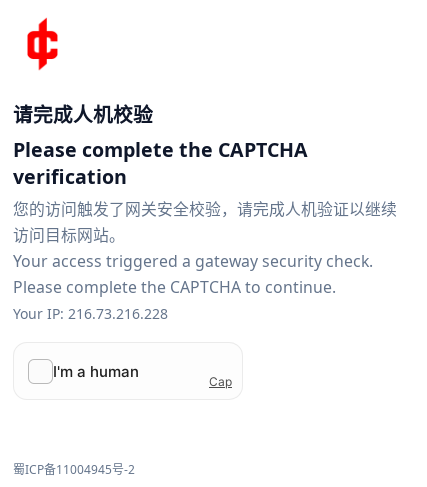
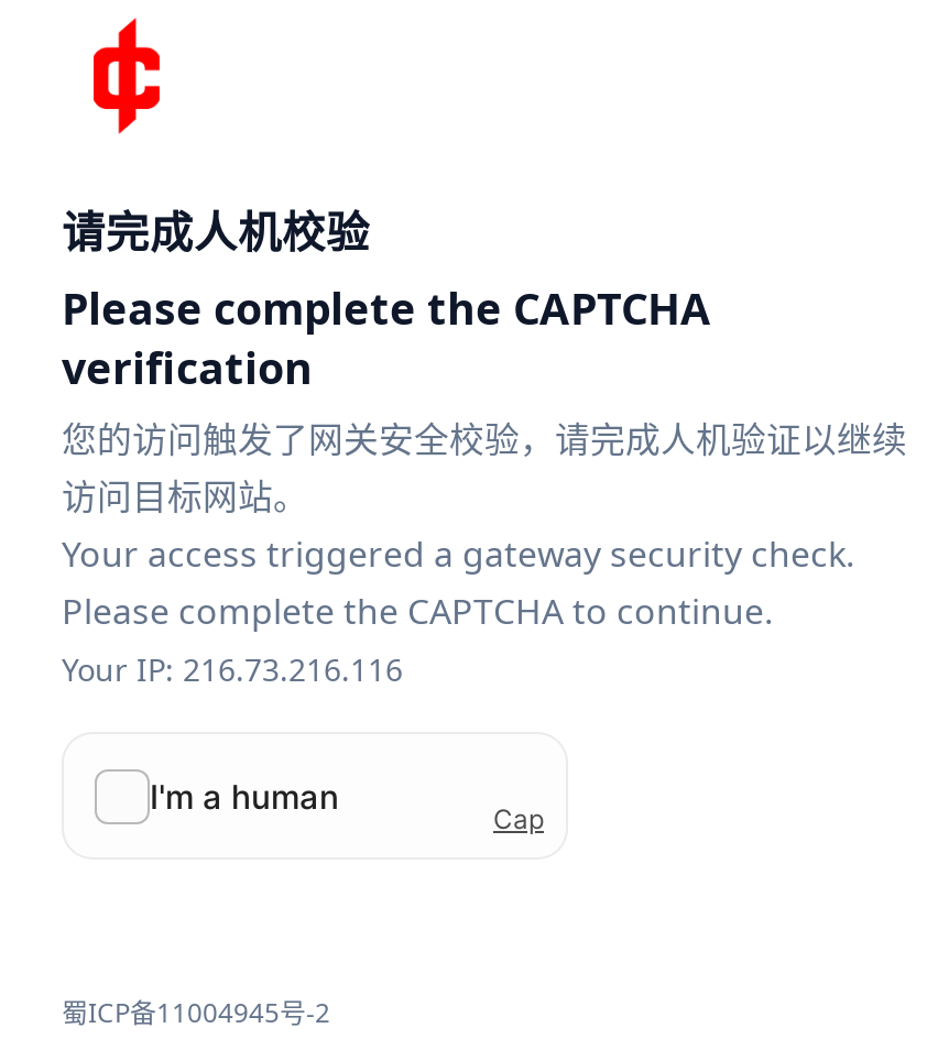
[13,304,168,323] Your IP: 216.73.216.228 -> [62,648,403,690] Your IP: 216.73.216.116

